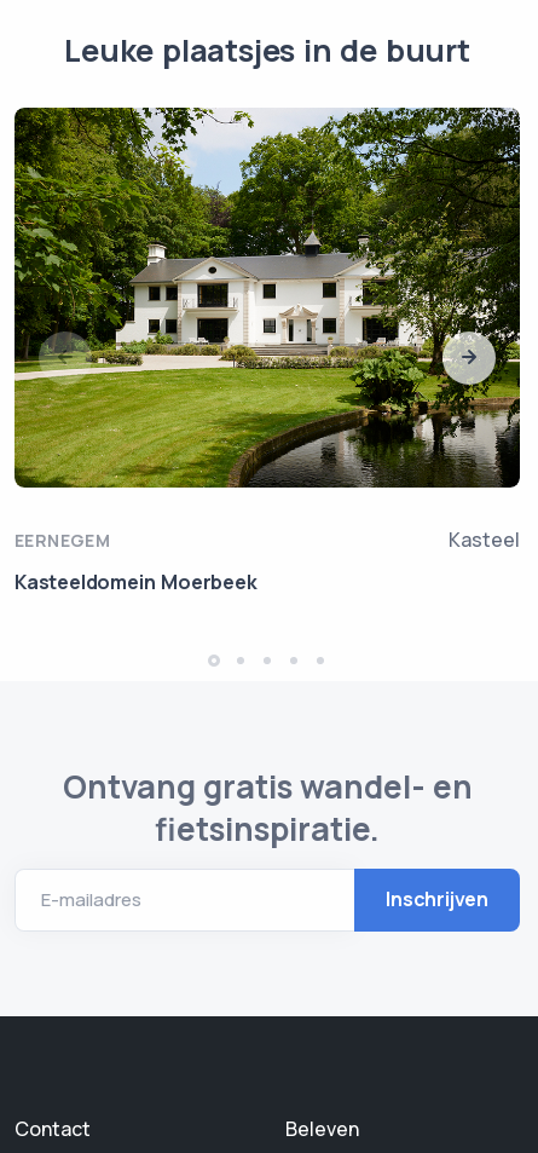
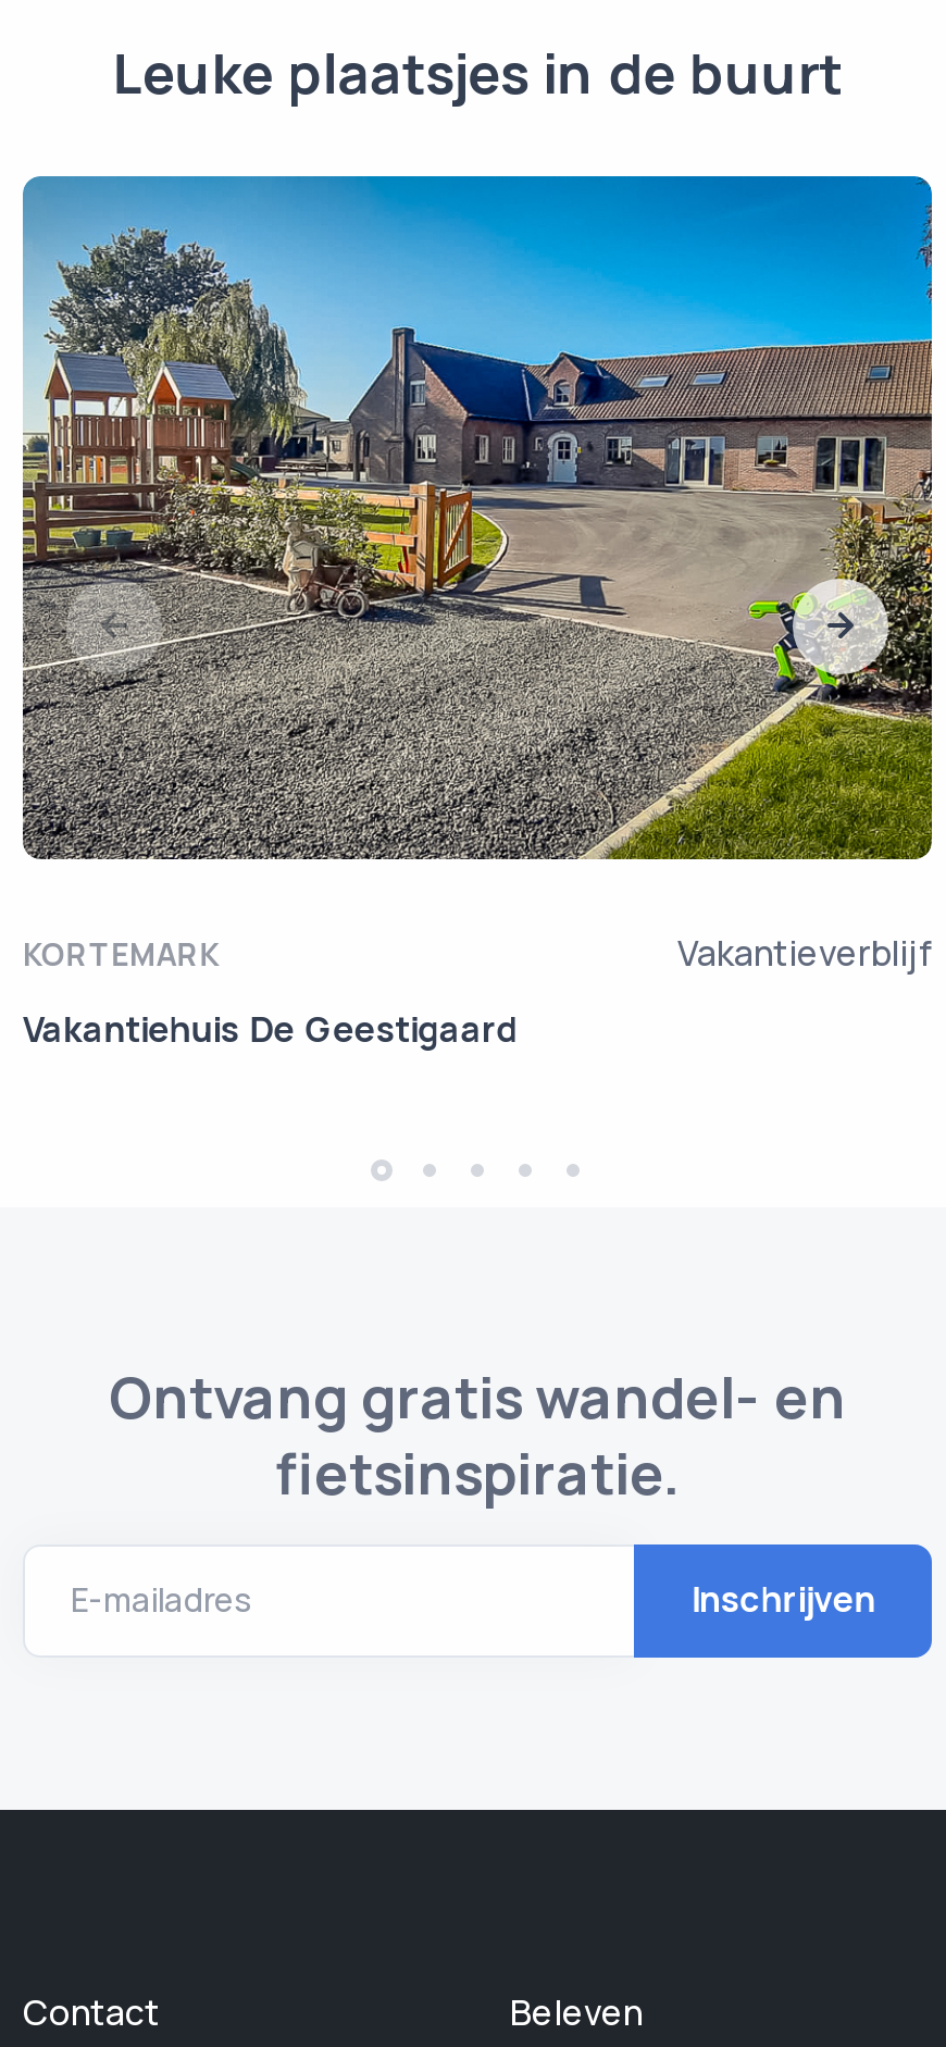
[13,106,521,553] [image] | EERNEGEM | Kasteel -> [21,174,934,977] [image] | KORTEMARK | Vakantieverblijf
[15,569,257,595] Kasteeldomein Moerbeek -> [23,1005,518,1053] Vakantiehuis De Geestigaard

